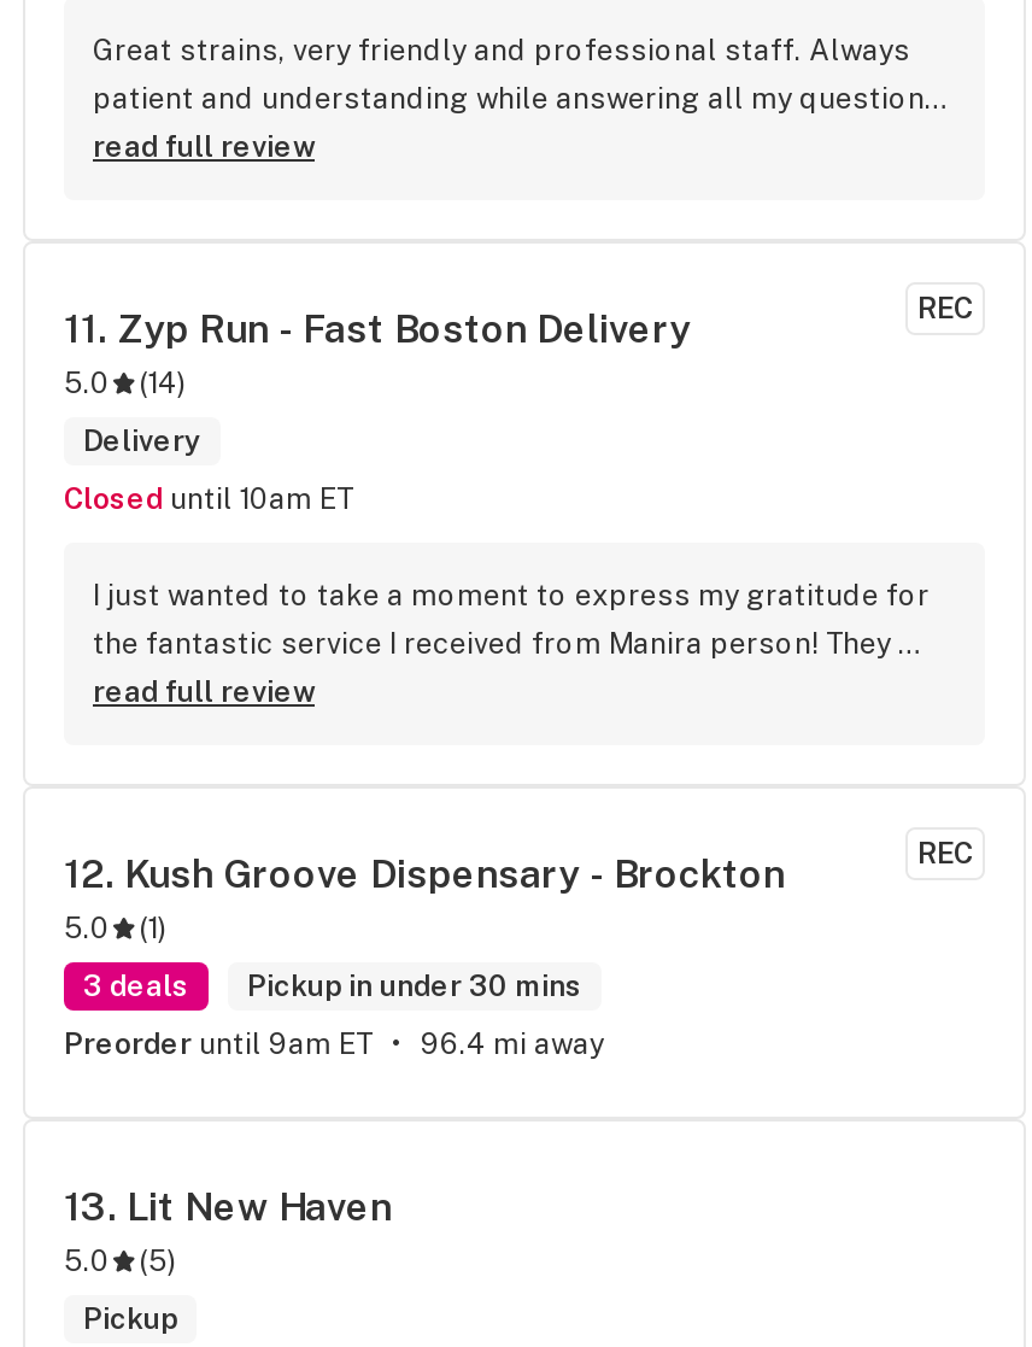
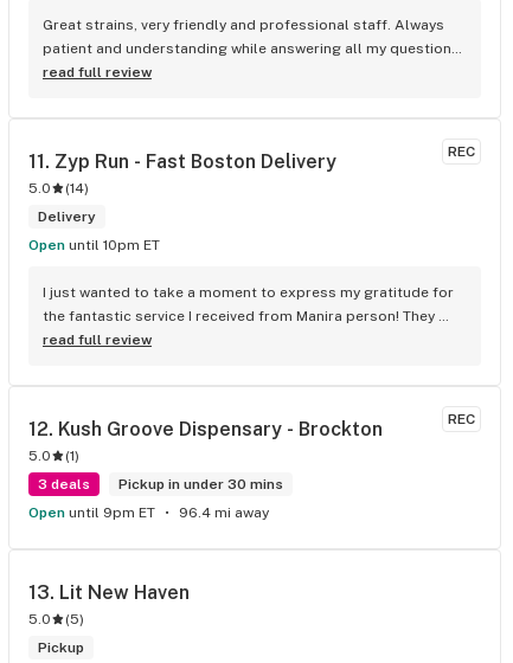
[83,482,353,516] Closed until 10am ET -> [39,237,160,253] Open until 10pm ET
[83,1027,373,1061] Preorder until 9am ET -> [39,504,155,521] Open until 9pm ET

